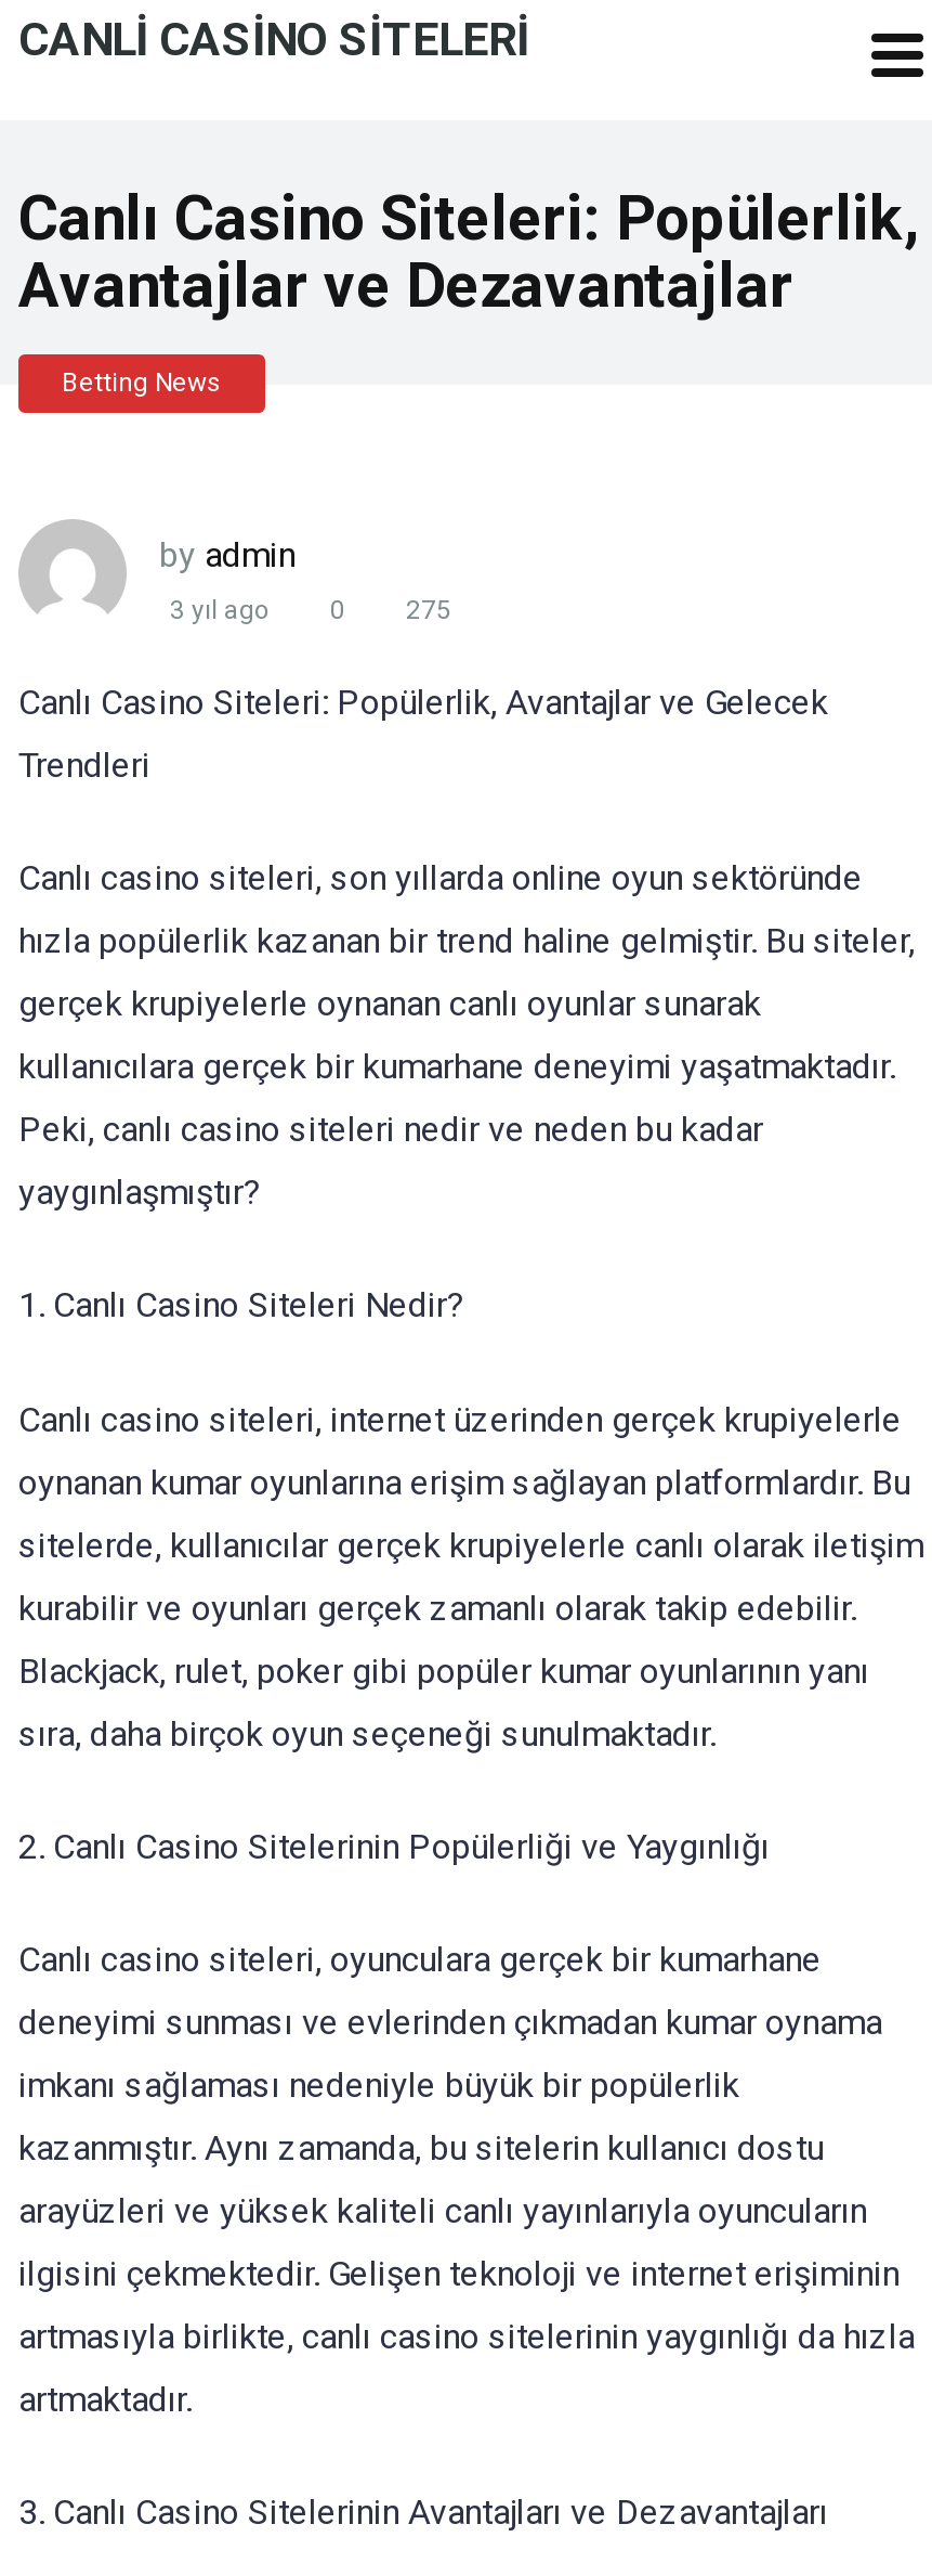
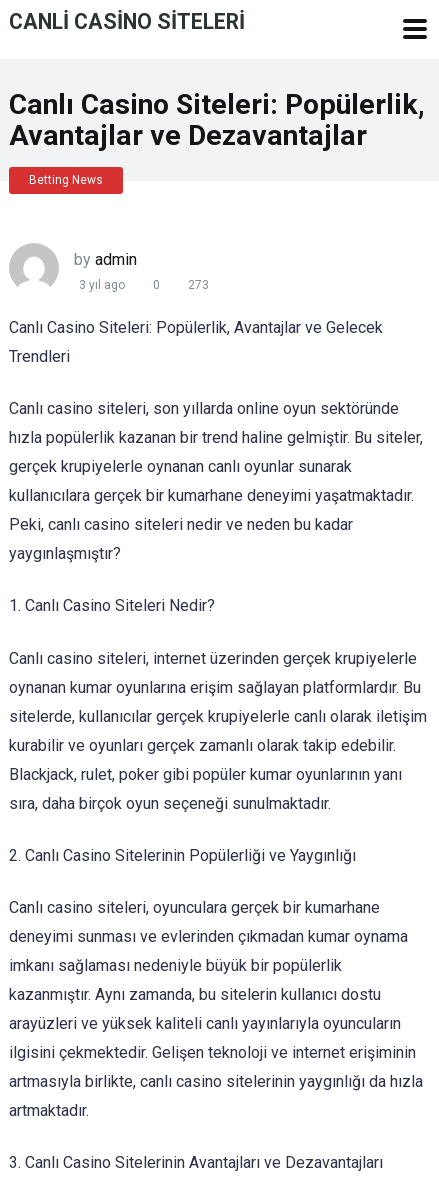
[170,595,451,626] 3 yıl ago 0 275 -> [79,278,209,292] 3 yıl ago 0 273

